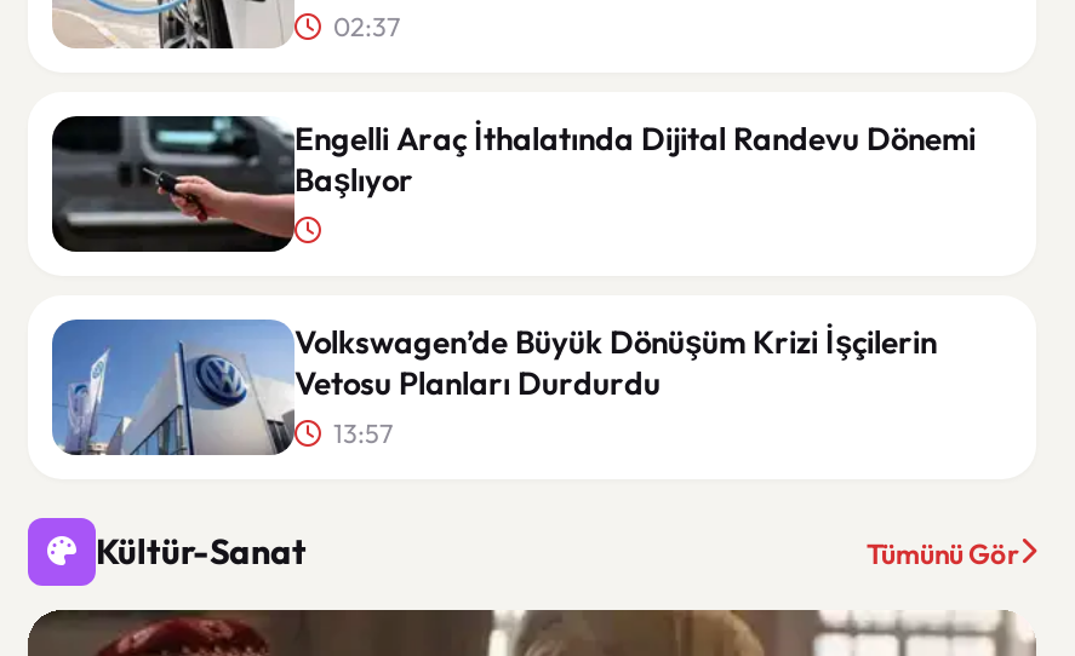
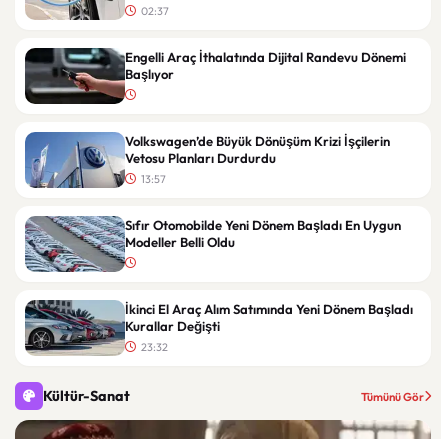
none -> [24,215,401,273] [image] | Sıfır Otomobilde Yeni Dönem Başladı En Uygun | Modeller Belli Oldu
none -> [24,299,413,356] [image] | İkinci El Araç Alım Satımında Yeni Dönem Başladı | Kurallar Değişti | 23:32

